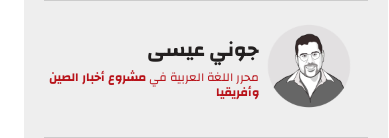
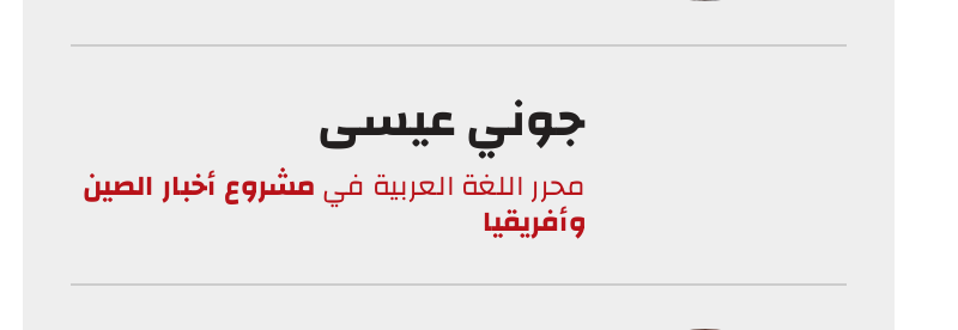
[273,32,345,108] [image] -> none

